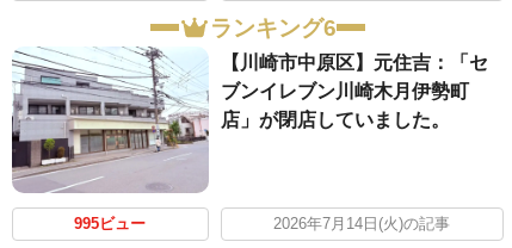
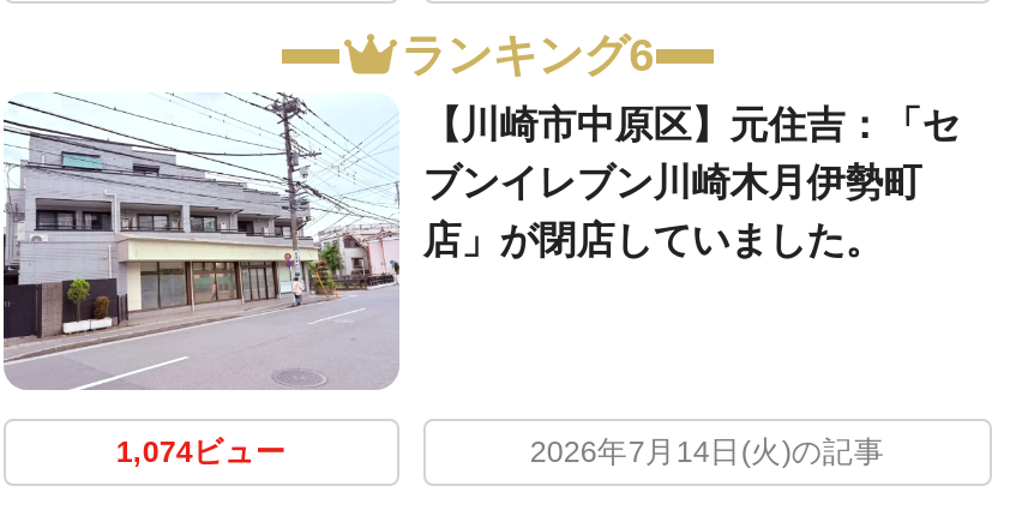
[74,216,146,233] 995ビュー -> [116,435,286,469] 1,074ビュー

